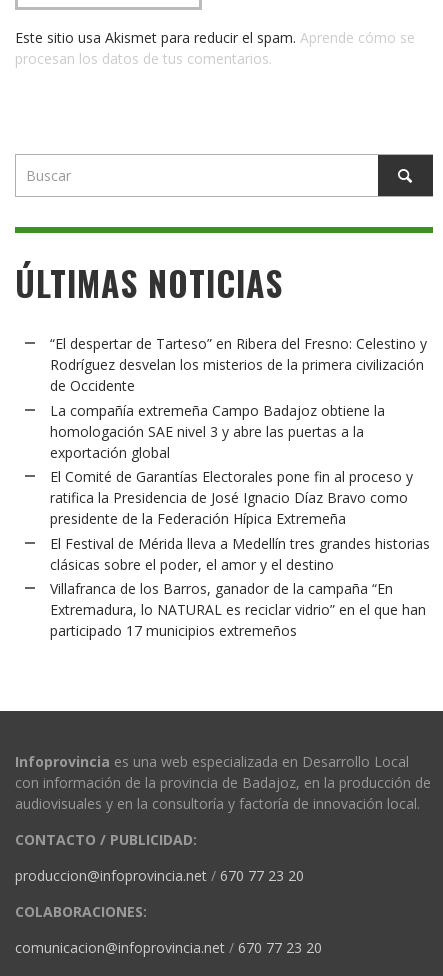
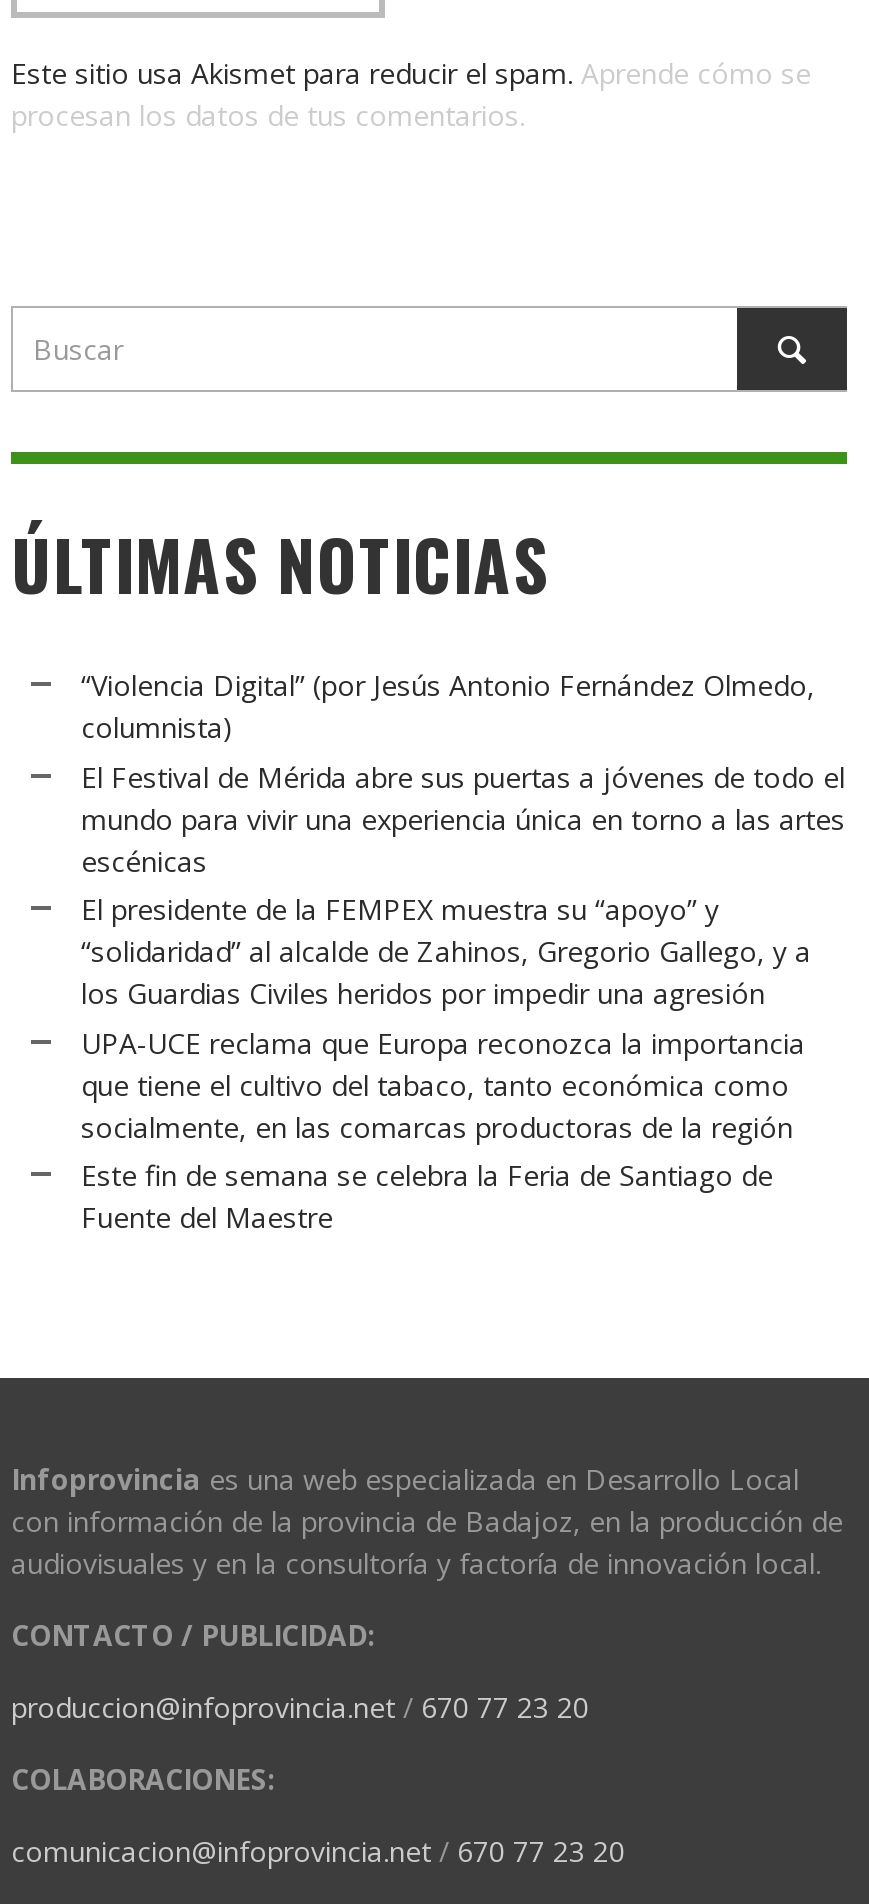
[50,334,430,640] “El despertar de Tarteso” en Ribera del Fresno: Celestino y | Rodríguez desvelan los misterios de la primera civilización | de Occidente | La compañía extremeña Campo Badajoz obtiene la | homologación SAE nivel 3 y abre las puertas a la | exportación global | El Comité de Garantías Electorales pone fin al proceso y | ratifica la Presidencia de José Ignacio Díaz Bravo como | presidente de la Federación Hípica Extremeña | El Festival de Mérida lleva a Medellín tres grandes historias | clásicas sobre el poder, el amor y el destino | Villafranca de los Barros, ganador de la campaña “En | Extremadura, lo NATURAL es reciclar vidrio” en el que han | participado 17 municipios extremeños -> [81,666,845,1236] “Violencia Digital” (por Jesús Antonio Fernández Olmedo, | columnista) | El Festival de Mérida abre sus puertas a jóvenes de todo el | mundo para vivir una experiencia única en torno a las artes | escénicas | El presidente de la FEMPEX muestra su “apoyo” y | “solidaridad” al alcalde de Zahinos, Gregorio Gallego, y a | los Guardias Civiles heridos por impedir una agresión | UPA-UCE reclama que Europa reconozca la importancia | que tiene el cultivo del tabaco, tanto económica como | socialmente, en las comarcas productoras de la región | Este fin de semana se celebra la Feria de Santiago de | Fuente del Maestre

